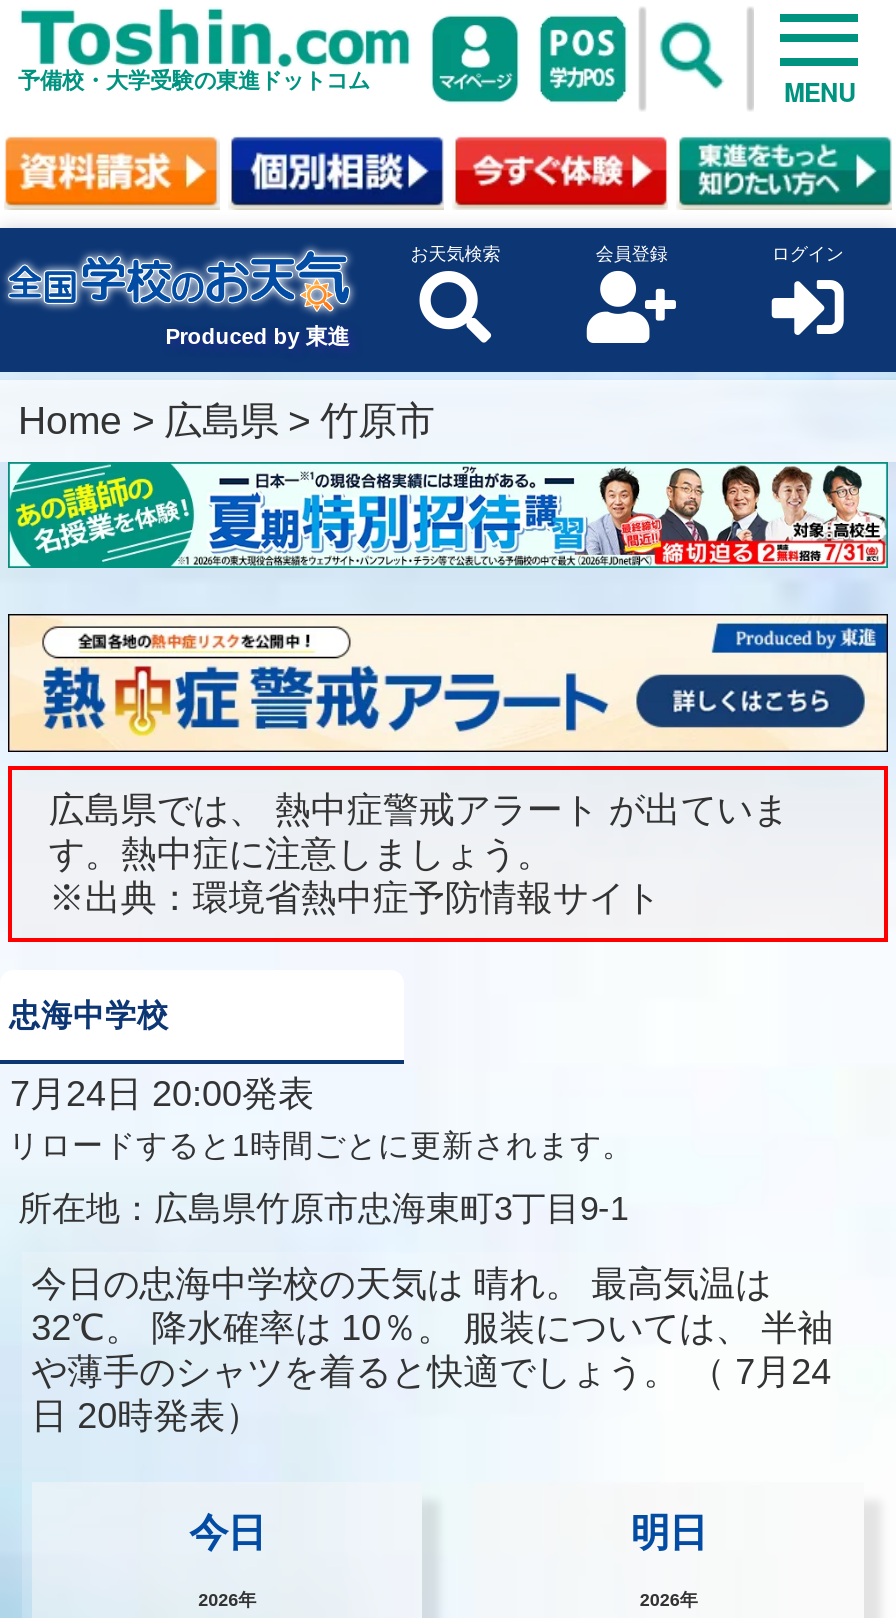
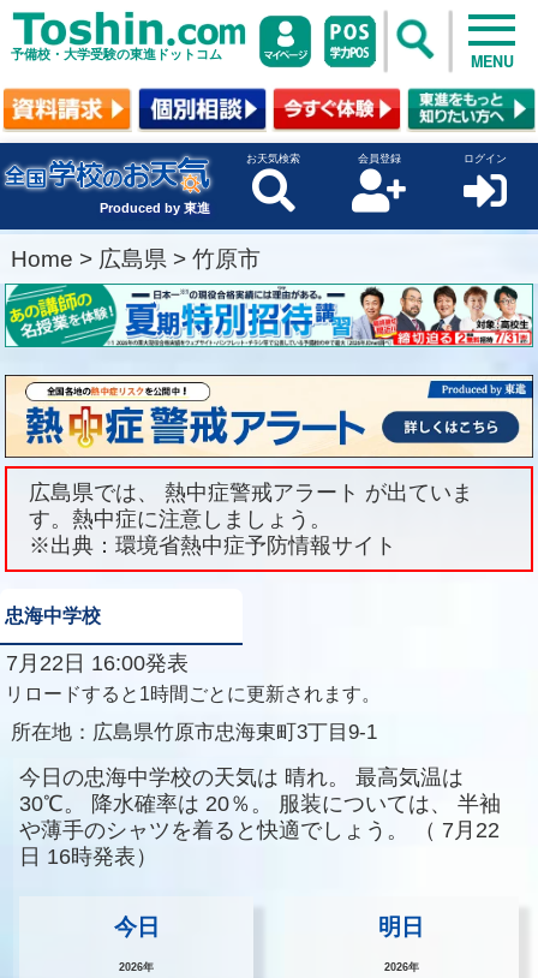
[0,1074,314,1114] 7月24日 20:00発表 -> [0,651,189,675] 7月22日 16:00発表
[31,1308,833,1348] 32℃。 降水確率は 10％。 服装については、 半袖 -> [19,792,500,816] 30℃。 降水確率は 20％。 服装については、 半袖
[31,1352,831,1392] や薄手のシャツを着ると快適でしょう。（ 7月24 -> [19,818,499,842] や薄手のシャツを着ると快適でしょう。（ 7月22
[31,1396,261,1436] 日 20時発表） -> [19,844,157,868] 日 16時発表）

